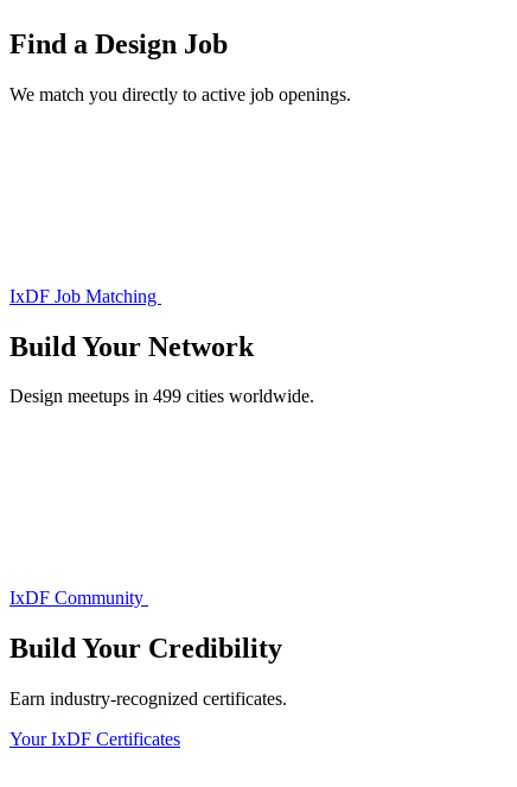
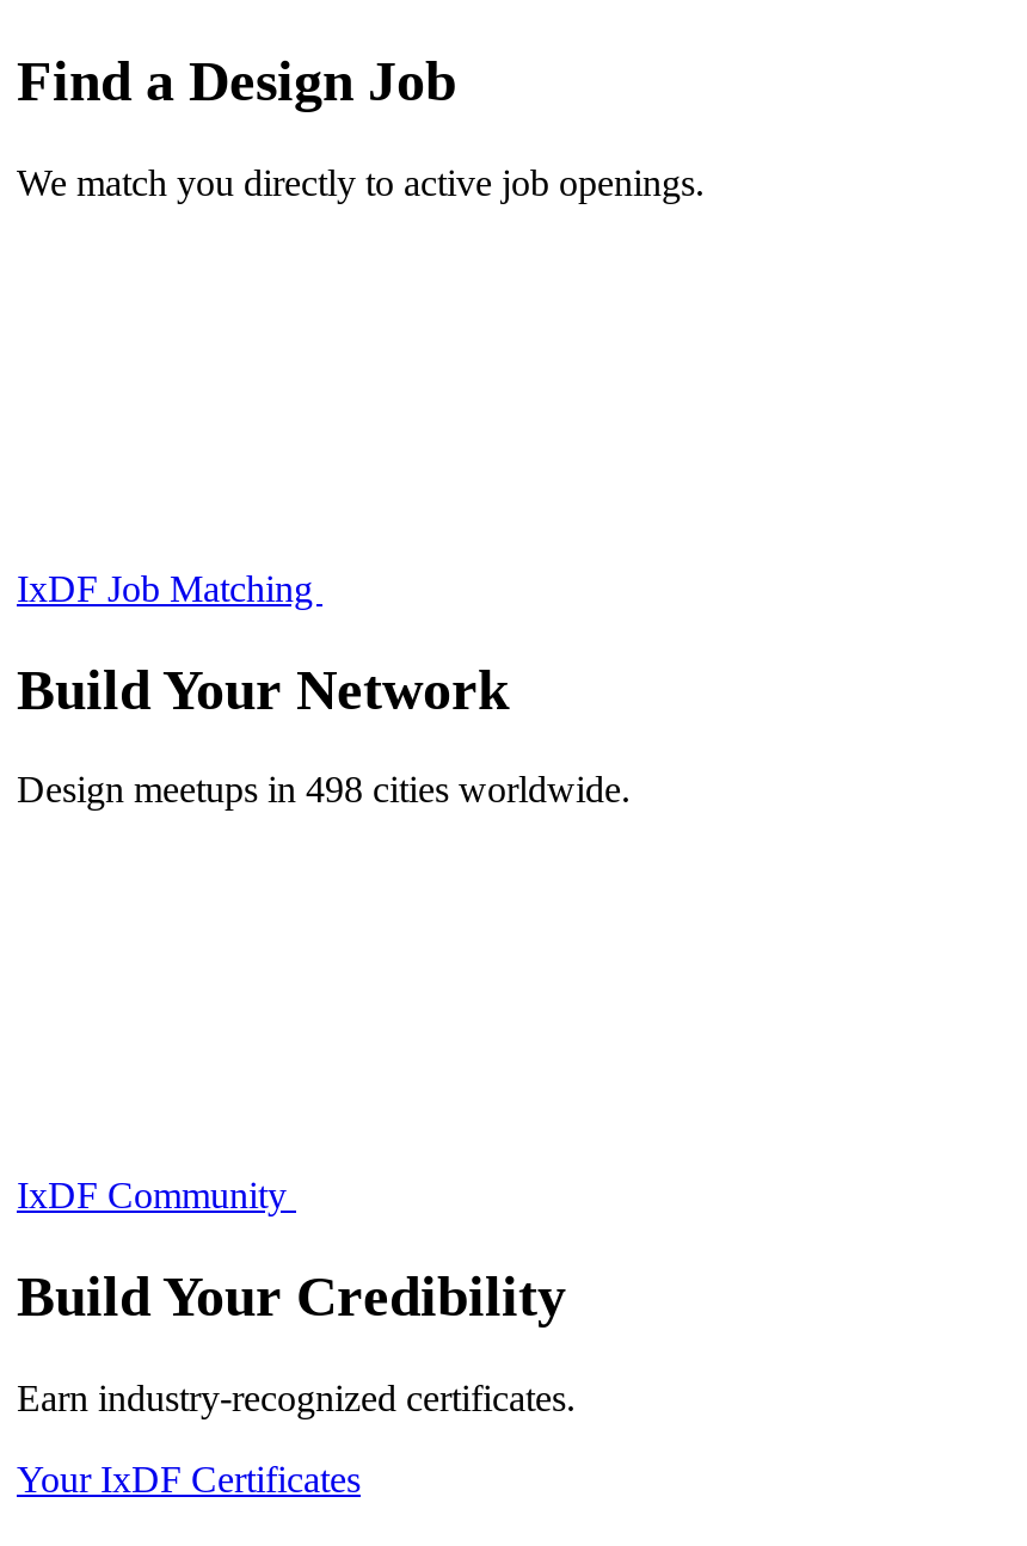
[9,386,314,406] Design meetups in 499 cities worldwide. -> [17,770,631,810] Design meetups in 498 cities worldwide.

